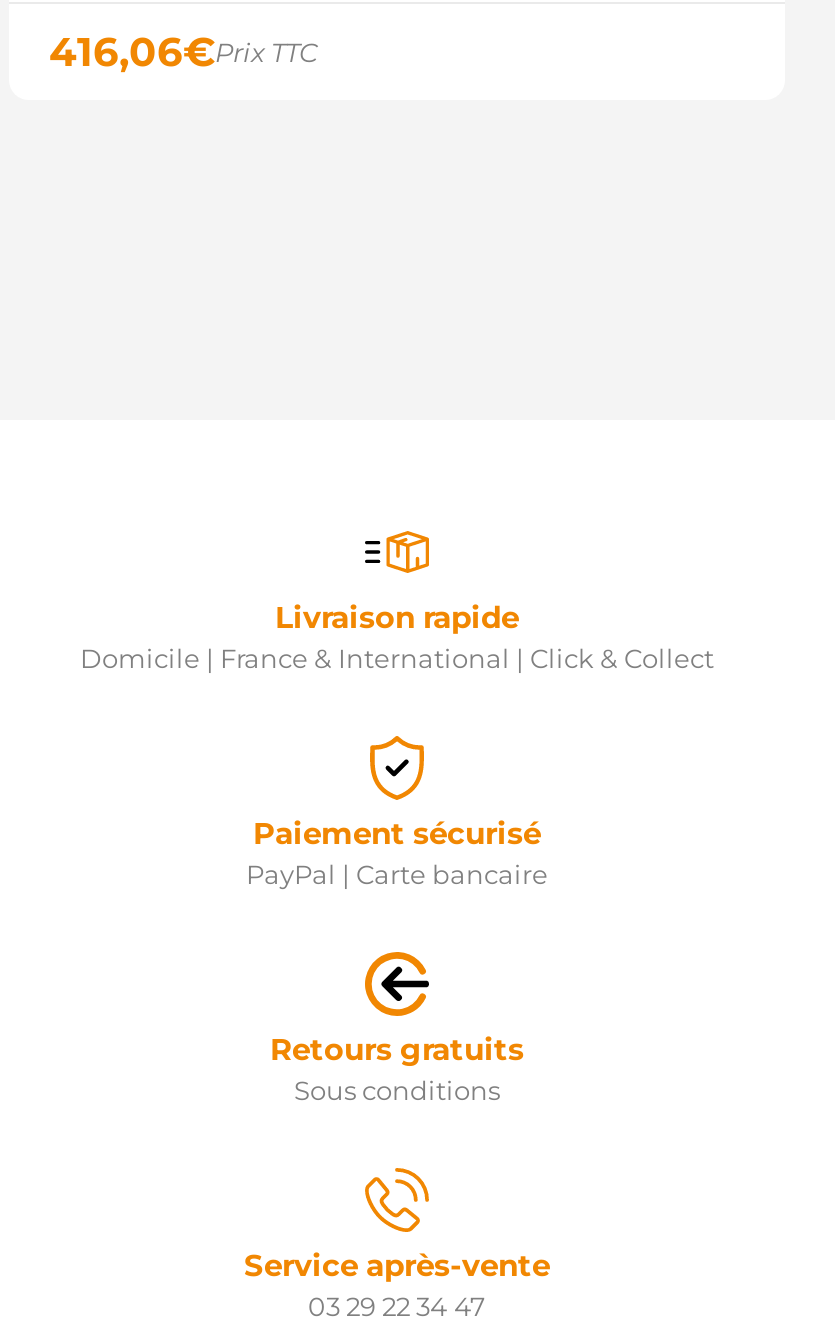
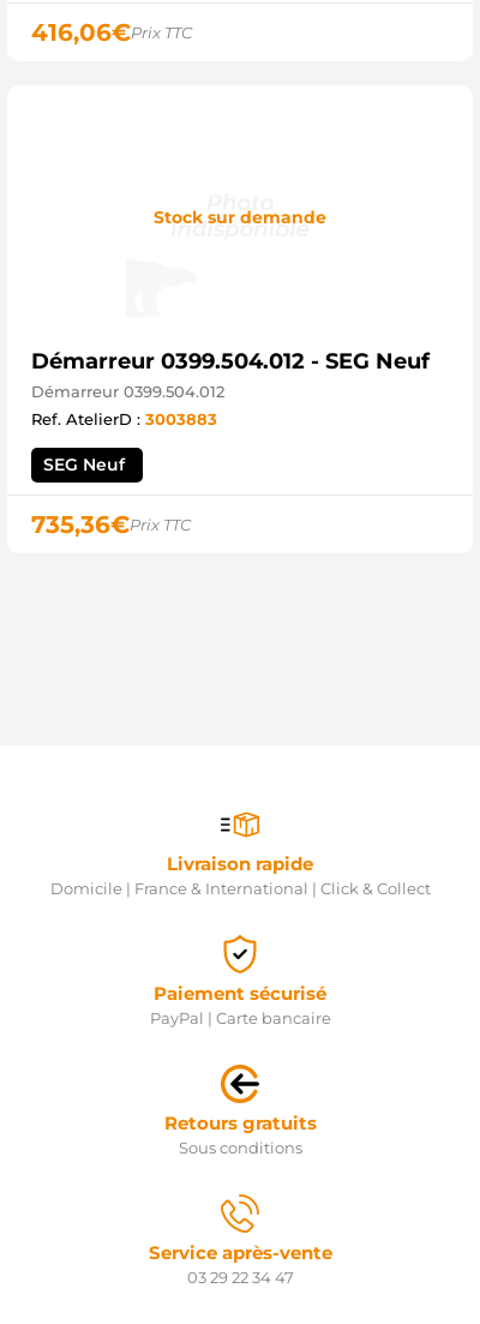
none -> [31,349,430,539] Démarreur 0399.504.012 - SEG Neuf | Démarreur 0399.504.012 | Ref. AtelierD : 3003883 | SEG Neuf | 735,36€Prix TTC
none -> [154,206,326,228] Stock sur demande

